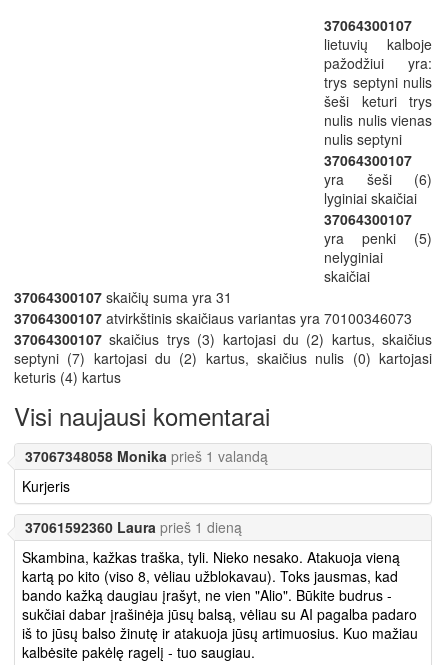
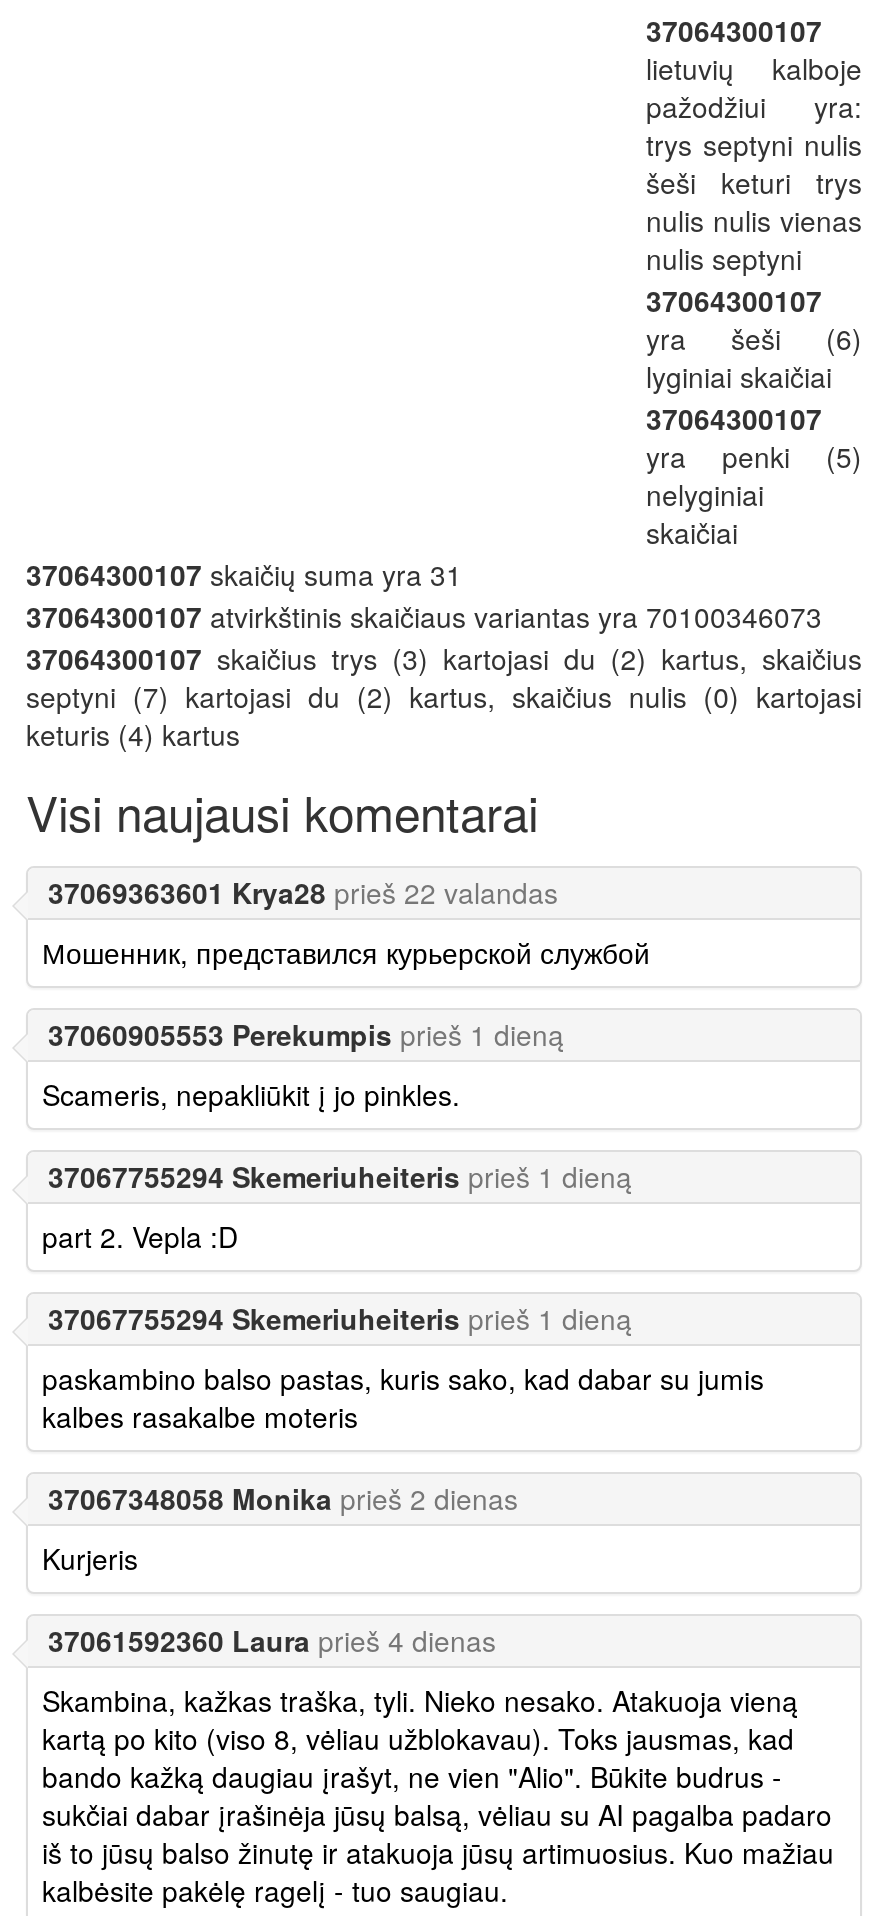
[25,445,268,465] 37067348058 Monika prieš 1 valandą -> [42,871,764,1517] 37069363601 Krya28 prieš 22 valandas | Мошенник, представился курьерской службой | 37060905553 Perekumpis prieš 1 dieną | Scameris, nepakliūkit į jo pinkles. | 37067755294 Skemeriuheiteris prieš 1 dieną | part 2. Vepla :D | 37067755294 Skemeriuheiteris prieš 1 dieną | paskambino balso pastas, kuris sako, kad dabar su jumis | kalbes rasakalbe moteris | 37067348058 Monika prieš 2 dienas
[25,516,242,536] 37061592360 Laura prieš 1 dieną -> [48,1619,496,1659] 37061592360 Laura prieš 4 dienas

